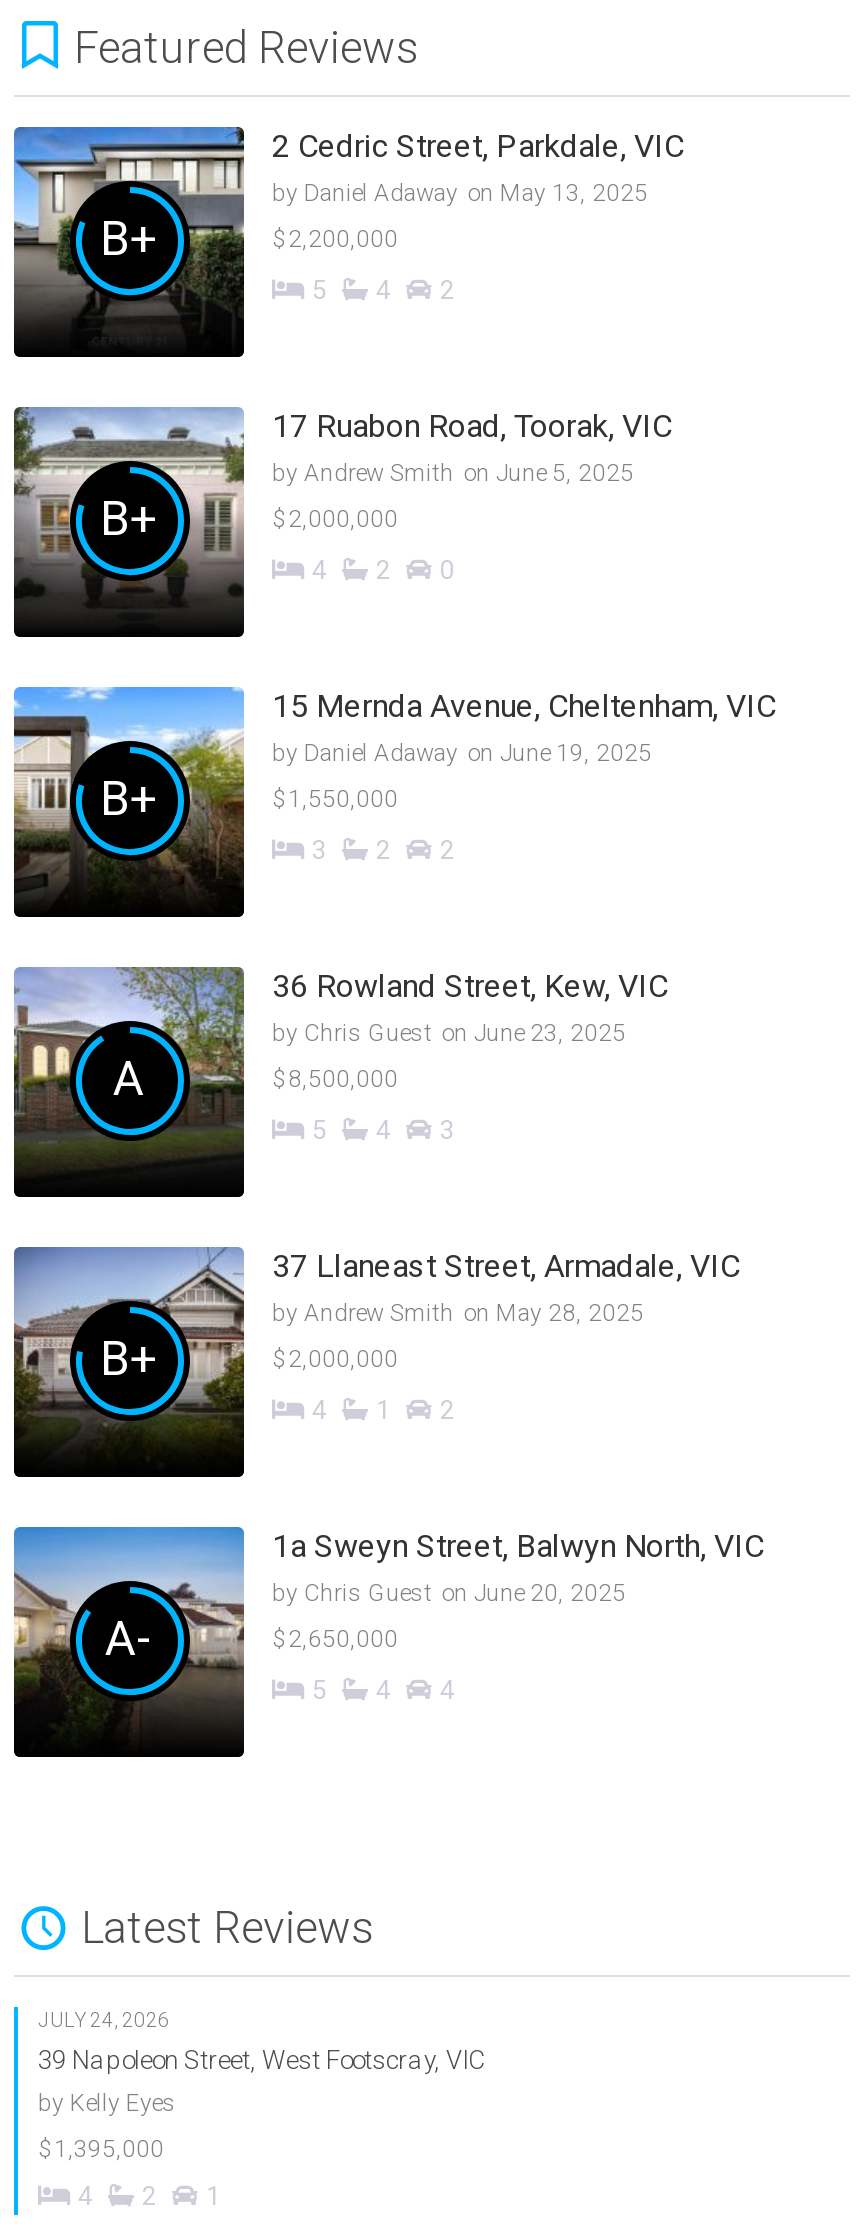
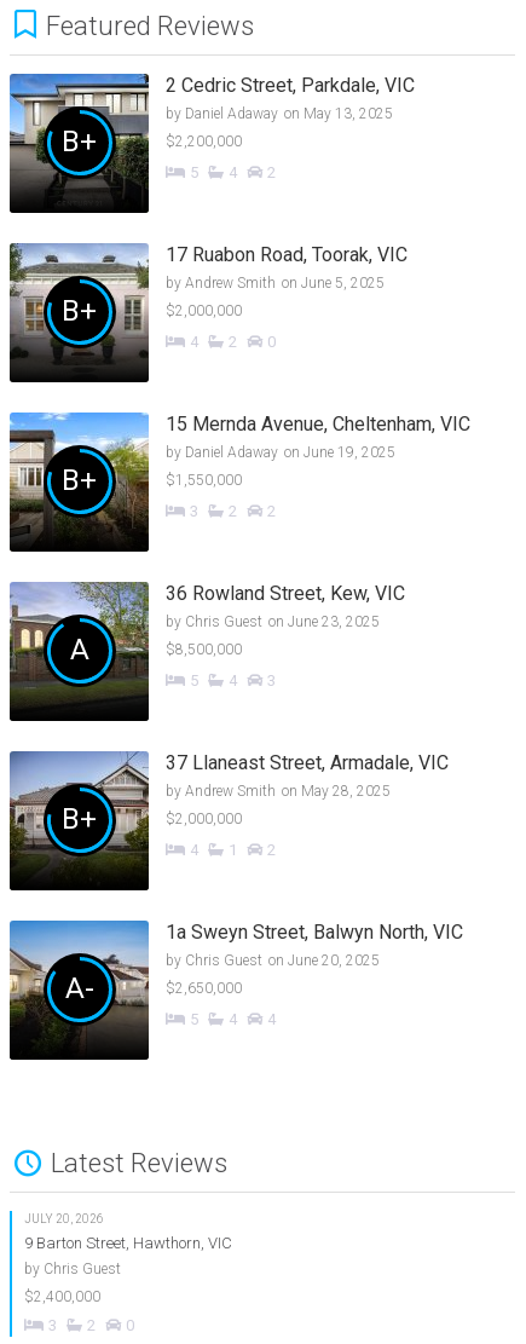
[38,2009,170,2031] JULY 24, 2026 -> [24,1212,104,1225] JULY 20, 2026
[38,2045,486,2075] 39 Napoleon Street, West Footscray, VIC -> [24,1234,232,1252] 9 Barton Street, Hawthorn, VIC
[38,2089,176,2117] by Kelly Eyes -> [24,1260,121,1277] by Chris Guest
[38,2135,164,2163] $1,395,000 -> [24,1288,100,1305] $2,400,000
[78,2181,92,2211] 4 -> [48,1316,57,1334] 3
[206,2181,220,2211] 1 -> [126,1316,134,1334] 0

